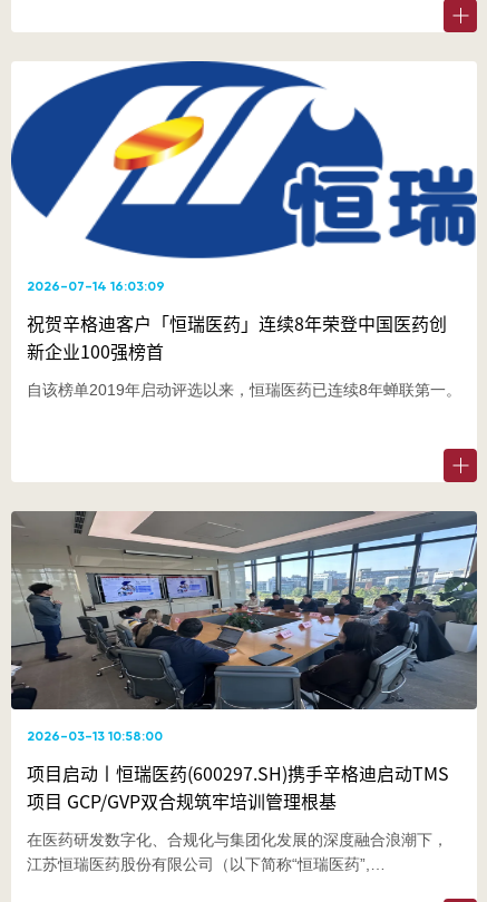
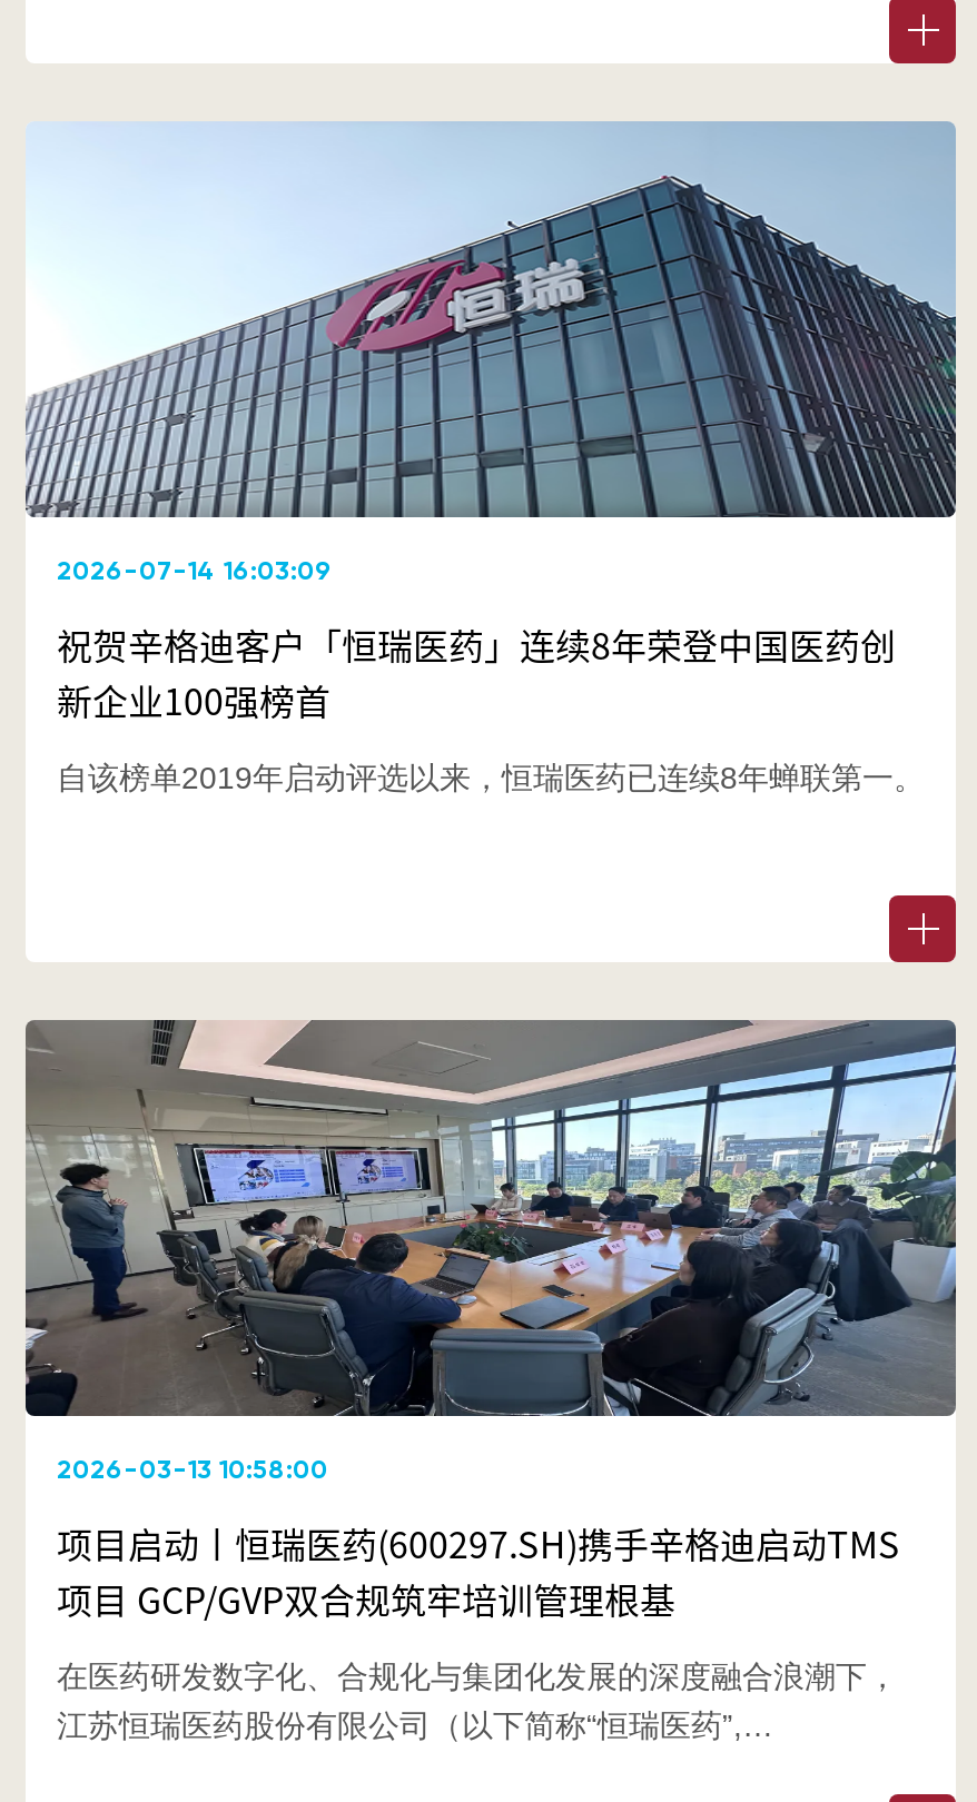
[10,60,477,259] [image] -> [23,120,958,521] [image]

